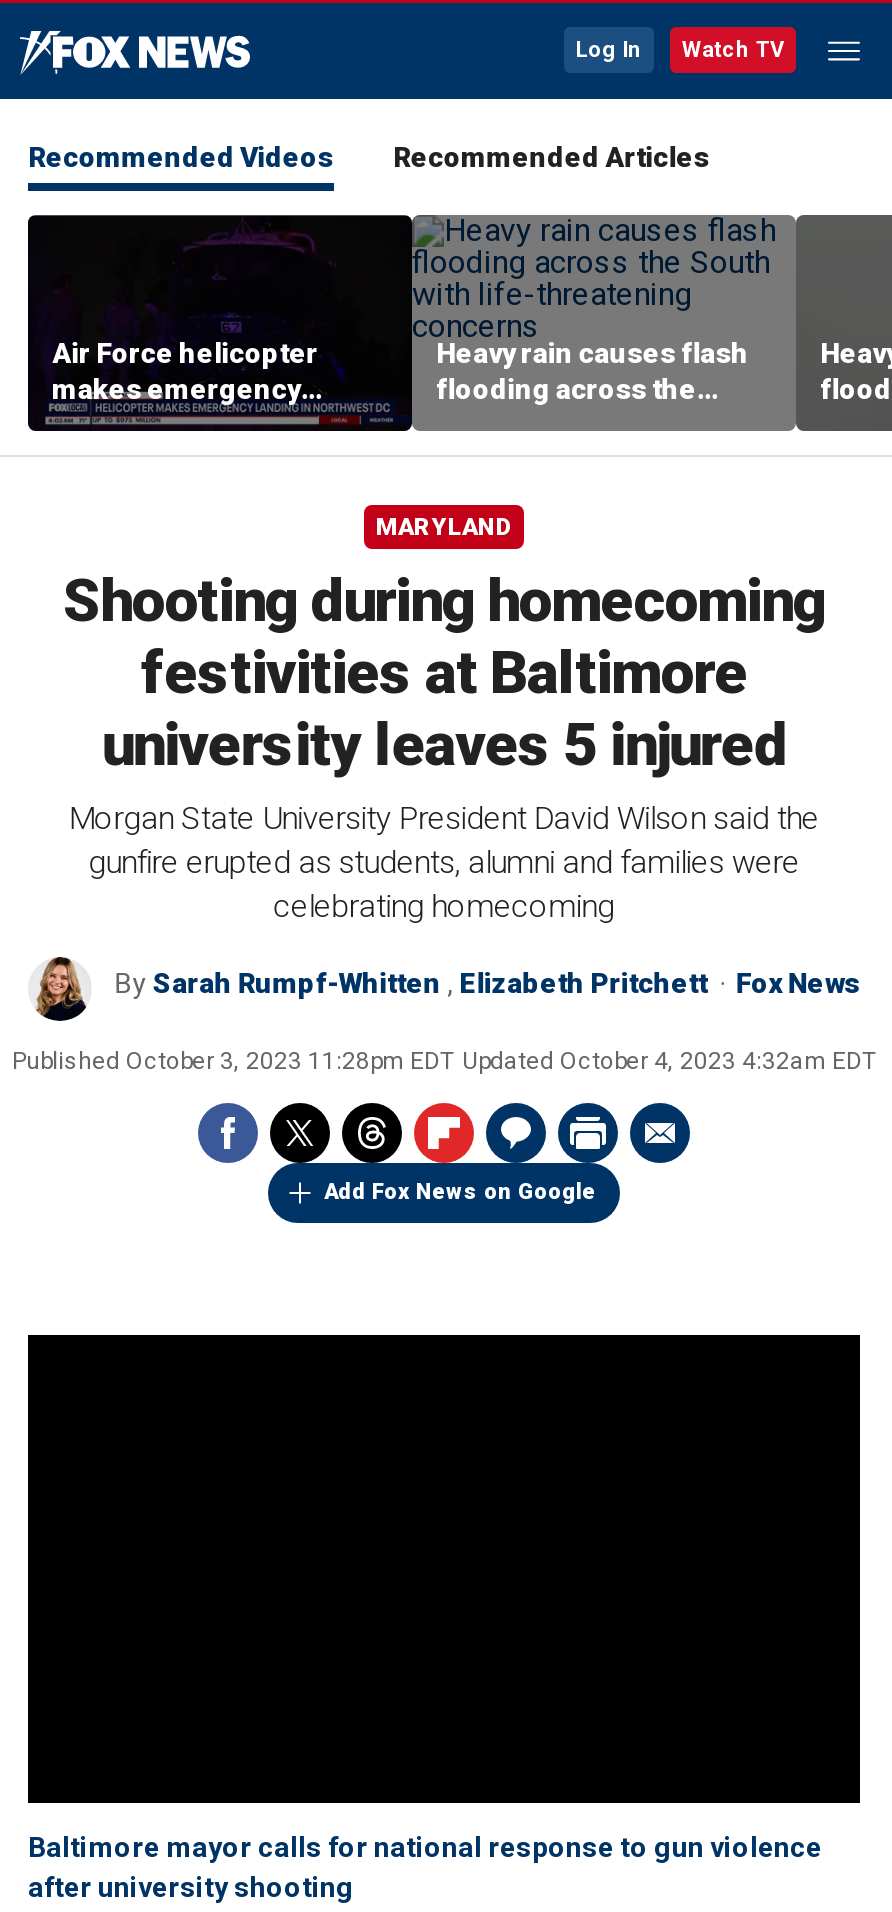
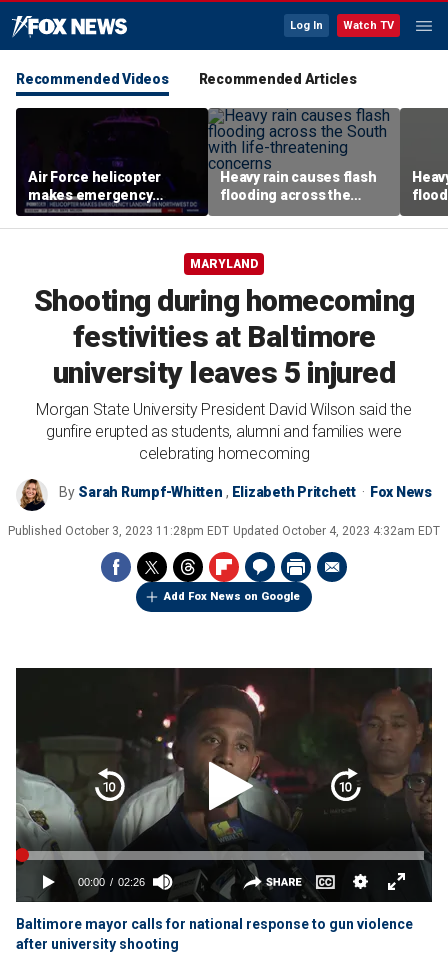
none -> [15,668,433,902] [image]

